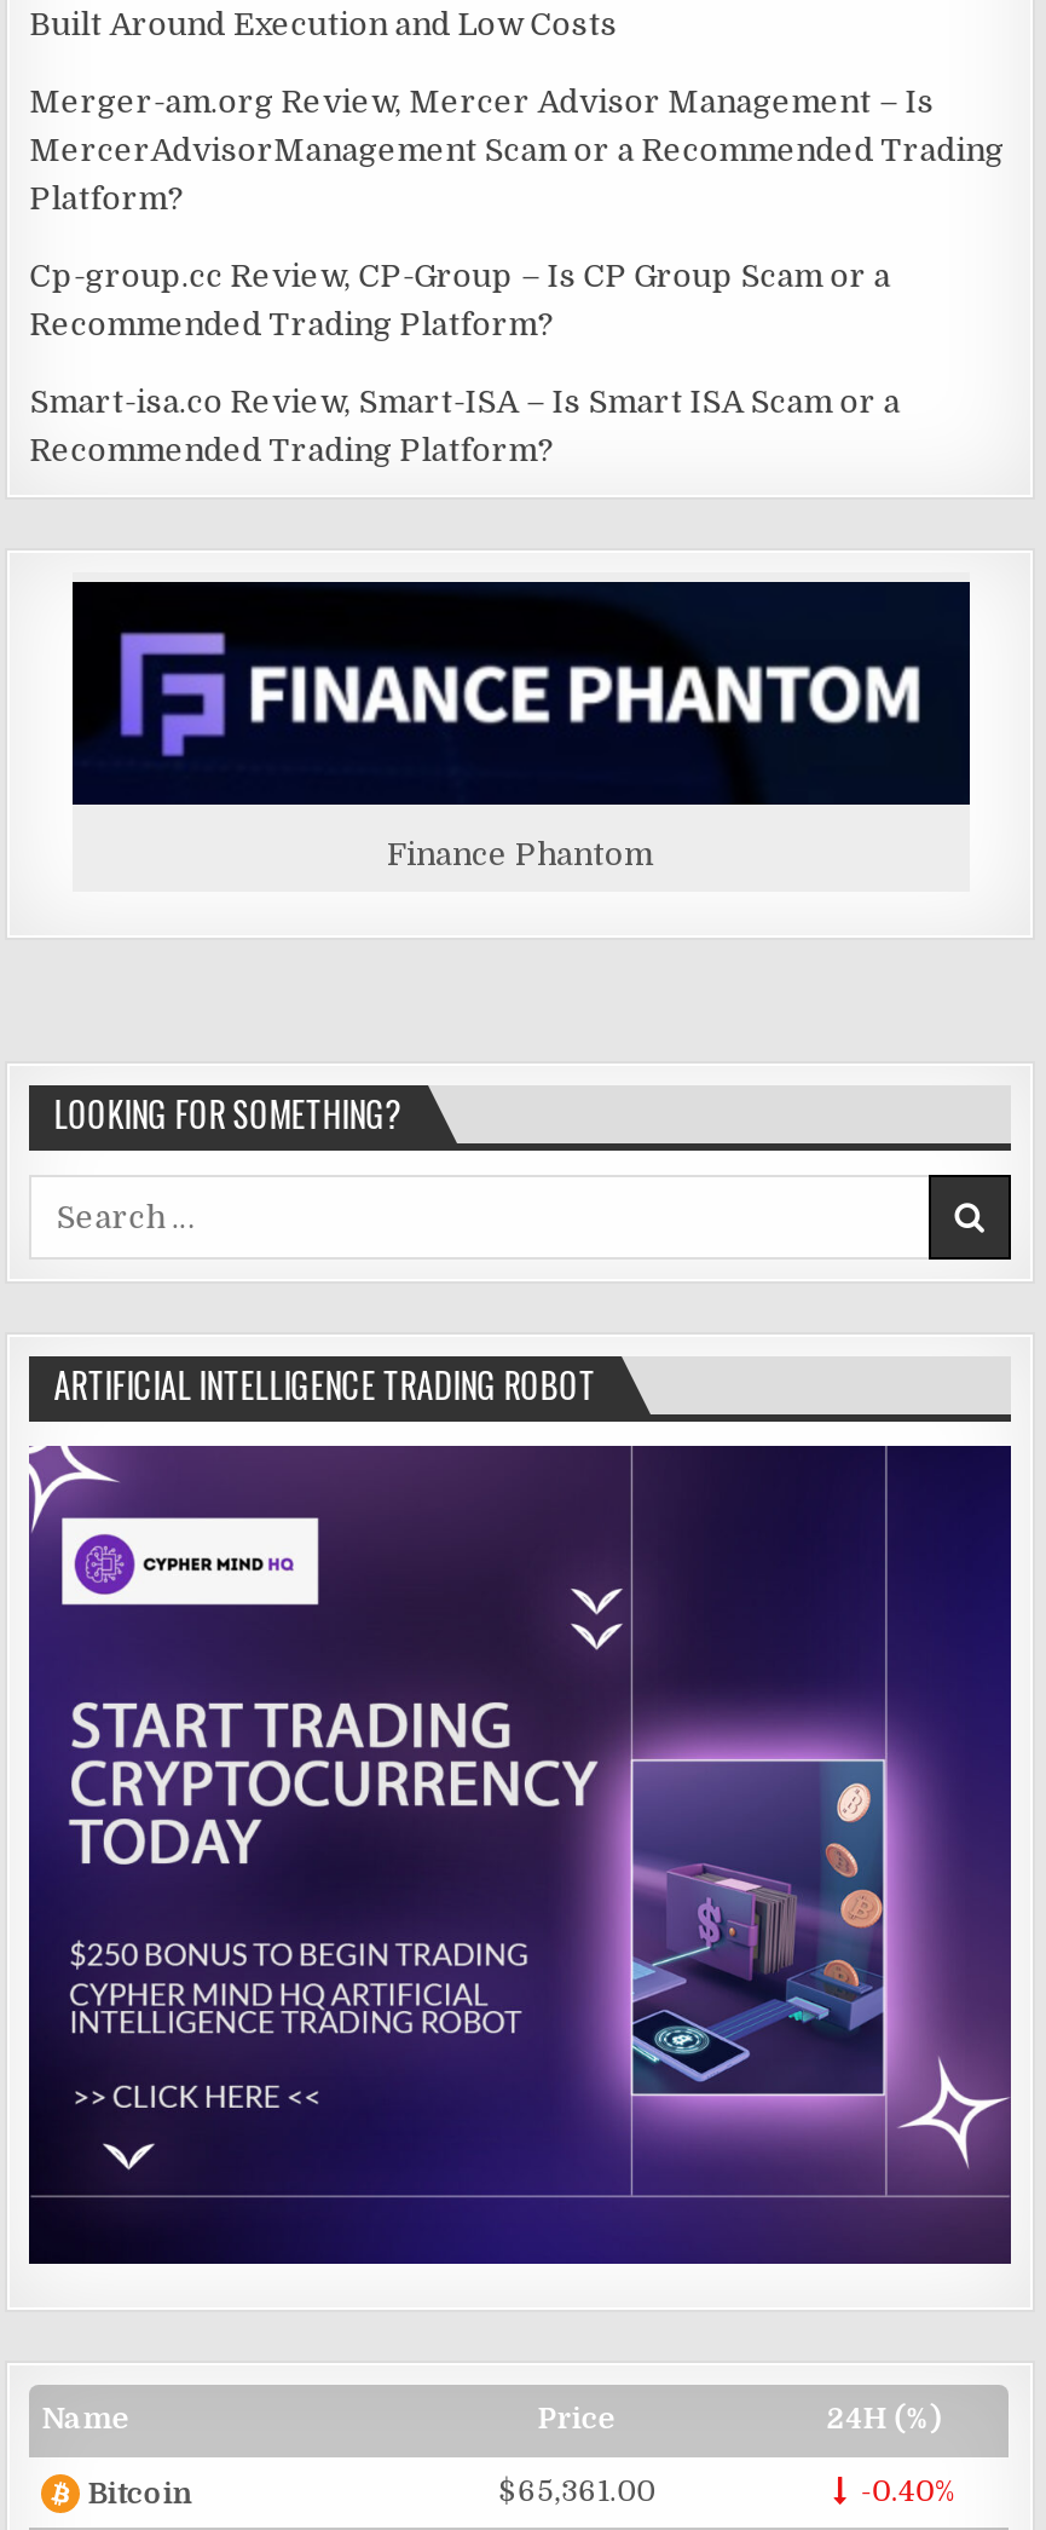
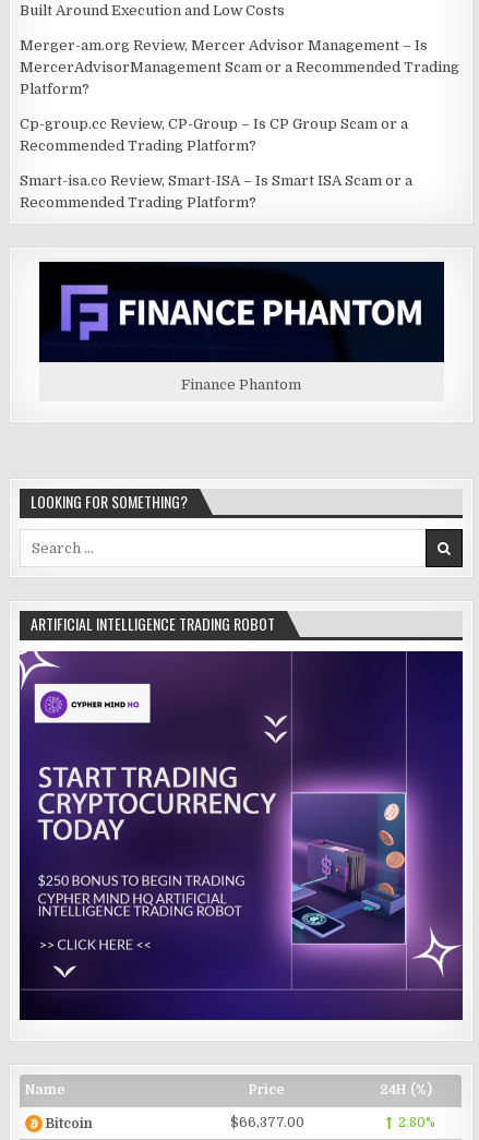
[499,2474,656,2508] $65,361.00 -> [230,1115,304,1131] $66,377.00
[860,2474,957,2508] -0.40% -> [398,1115,435,1131] 2.80%

